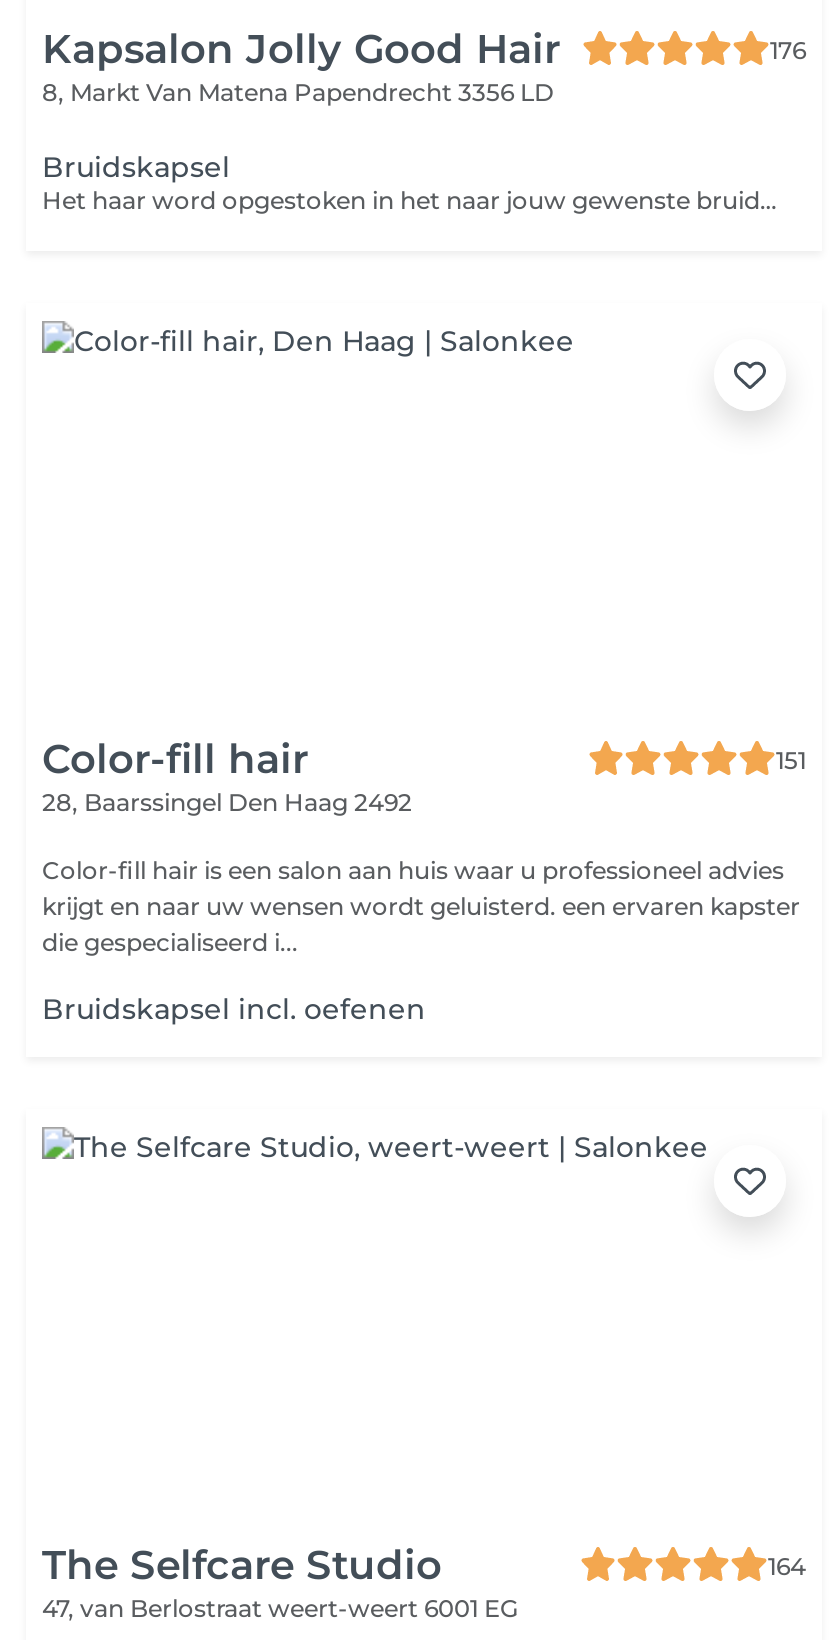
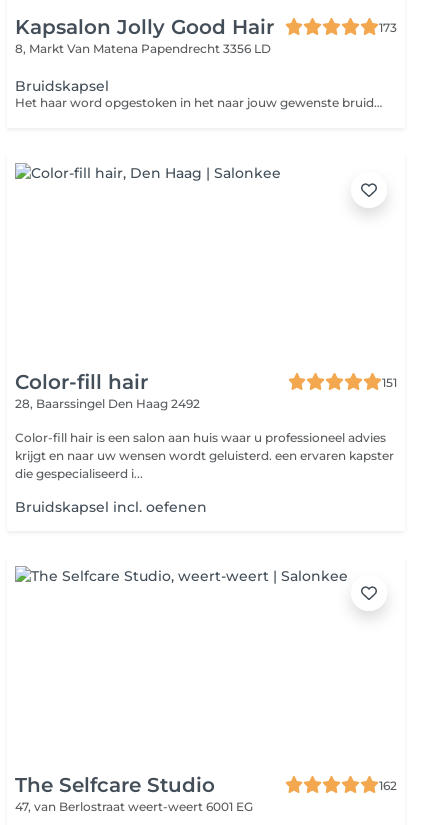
[770,35,806,65] 176 -> [379,20,397,35] 173
[768,1551,806,1581] 164 -> [379,778,397,793] 162

